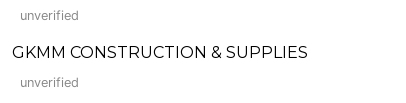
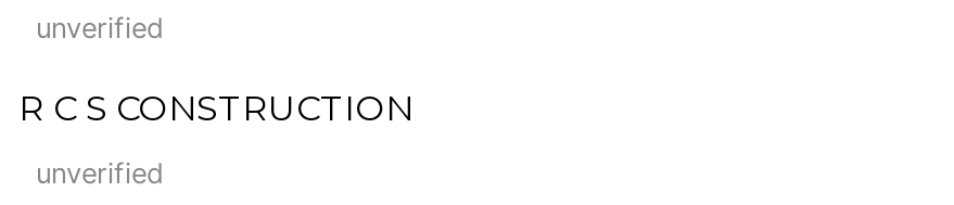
[12,43,308,62] GKMM CONSTRUCTION & SUPPLIES -> [18,87,414,129] R C S CONSTRUCTION

